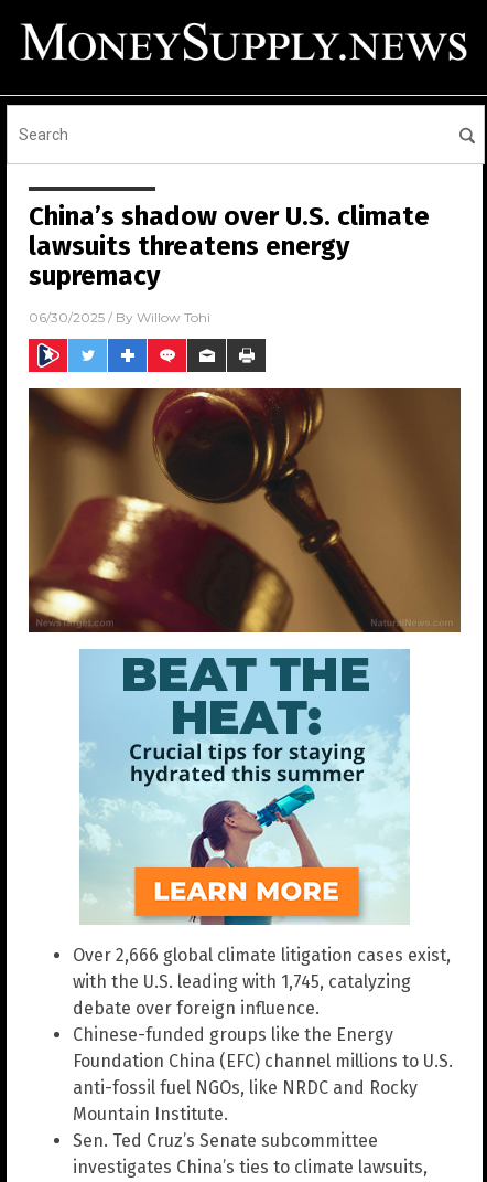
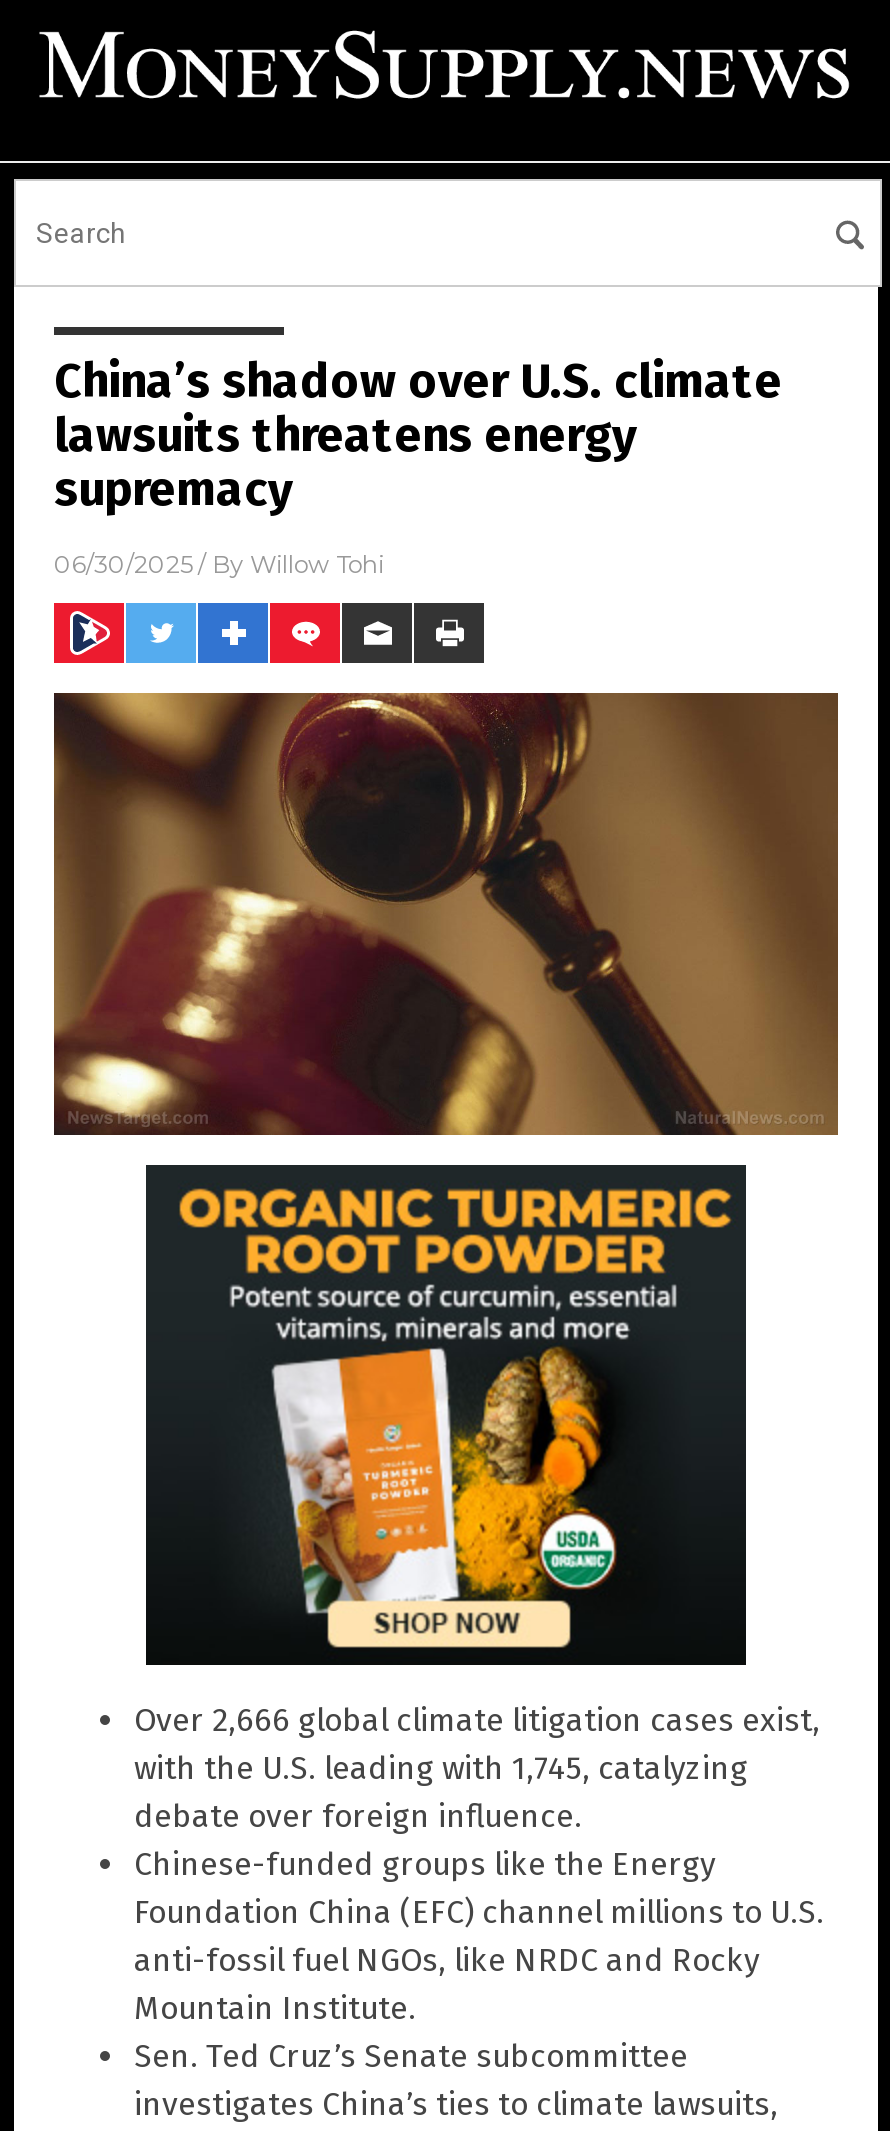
[79,649,410,926] [image] -> [144,1163,748,1667] [image]

